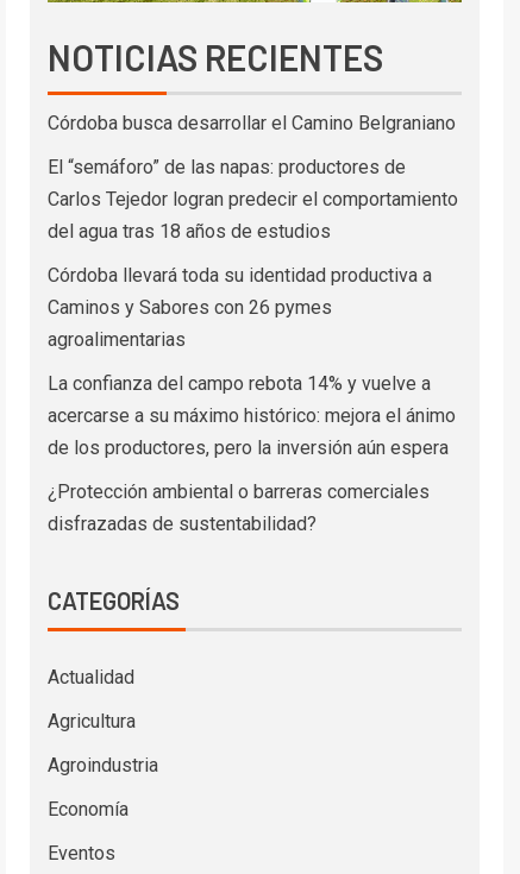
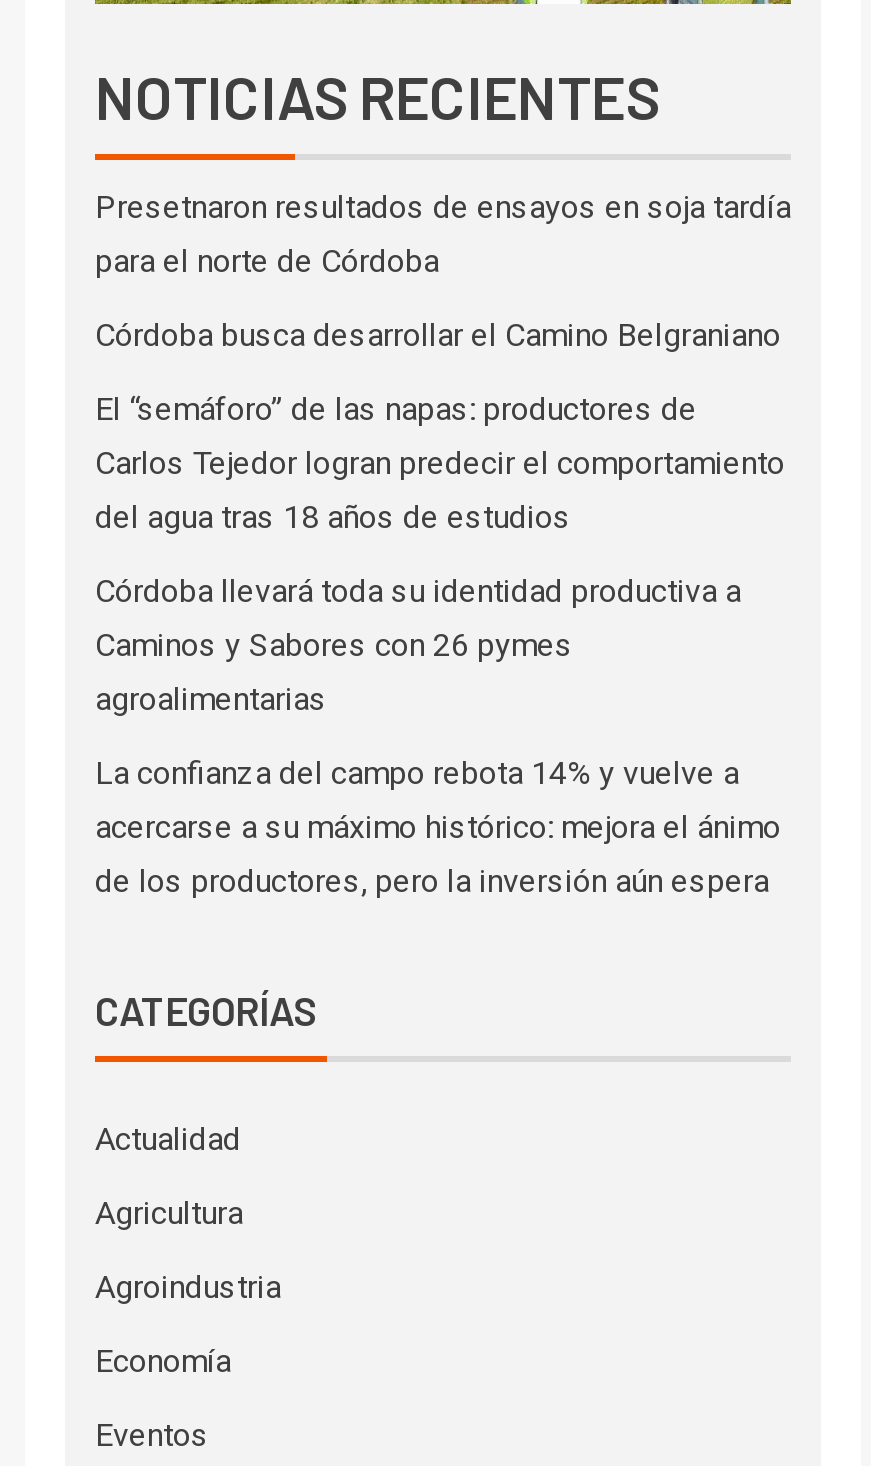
none -> [95,188,791,280] Presetnaron resultados de ensayos en soja tardía | para el norte de Córdoba
moved [48,112,458,459] -> [95,316,785,900]: Córdoba busca desarrollar el Camino Belgraniano | El “semáforo” de las napas: productores de | Carlos Tejedor logran predecir el comportamiento | ... | acercarse a su máximo histórico: mejora el ánimo | de los productores, pero la inversión aún espera
[48,480,430,535] ¿Protección ambiental o barreras comerciales | disfrazadas de sustentabilidad? -> none

